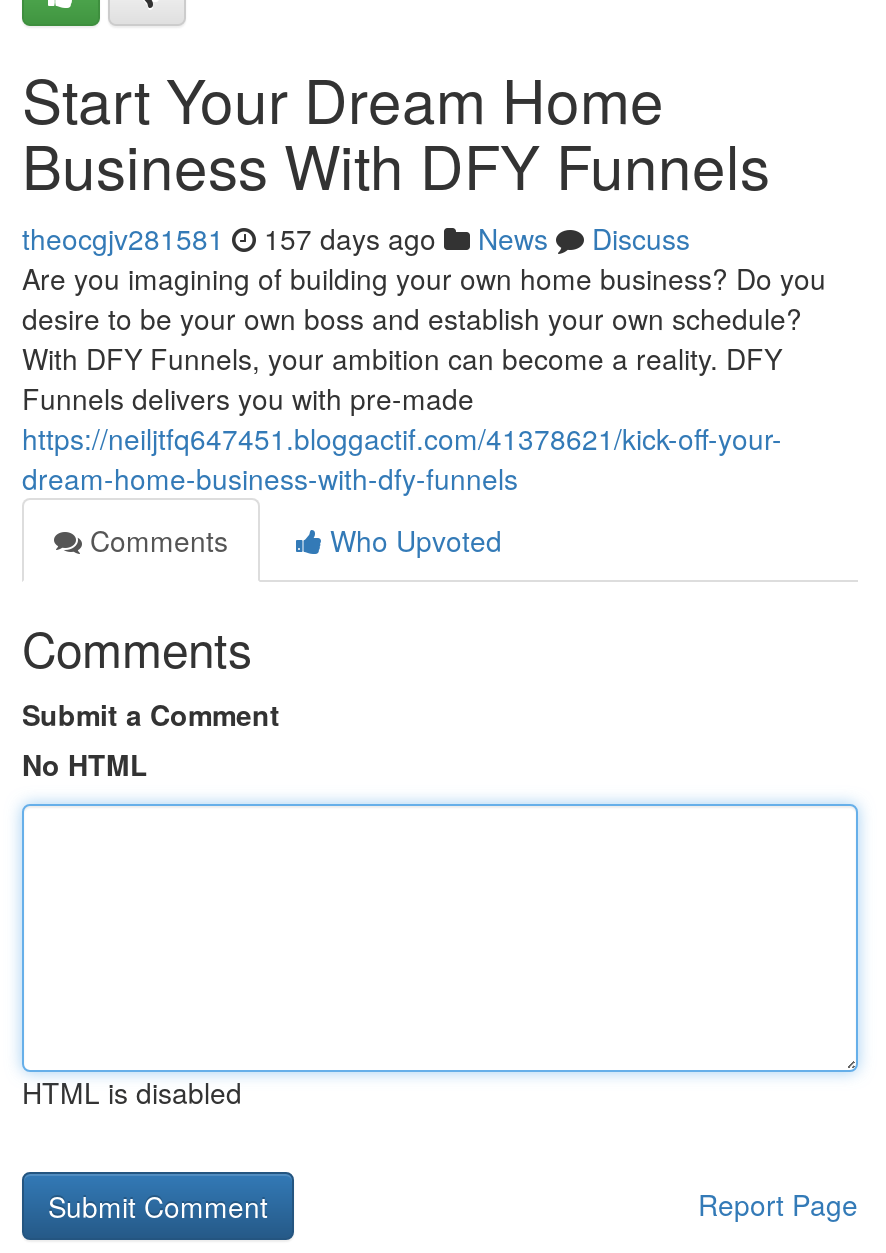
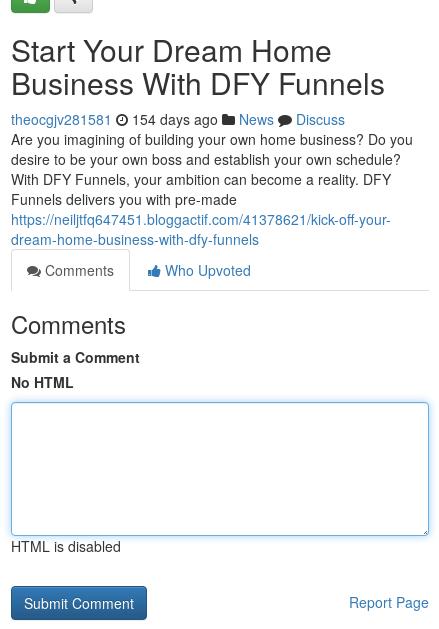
[22,218,690,258] theocgjv281581 157 days ago News Discuss -> [11,109,345,129] theocgjv281581 154 days ago News Discuss

